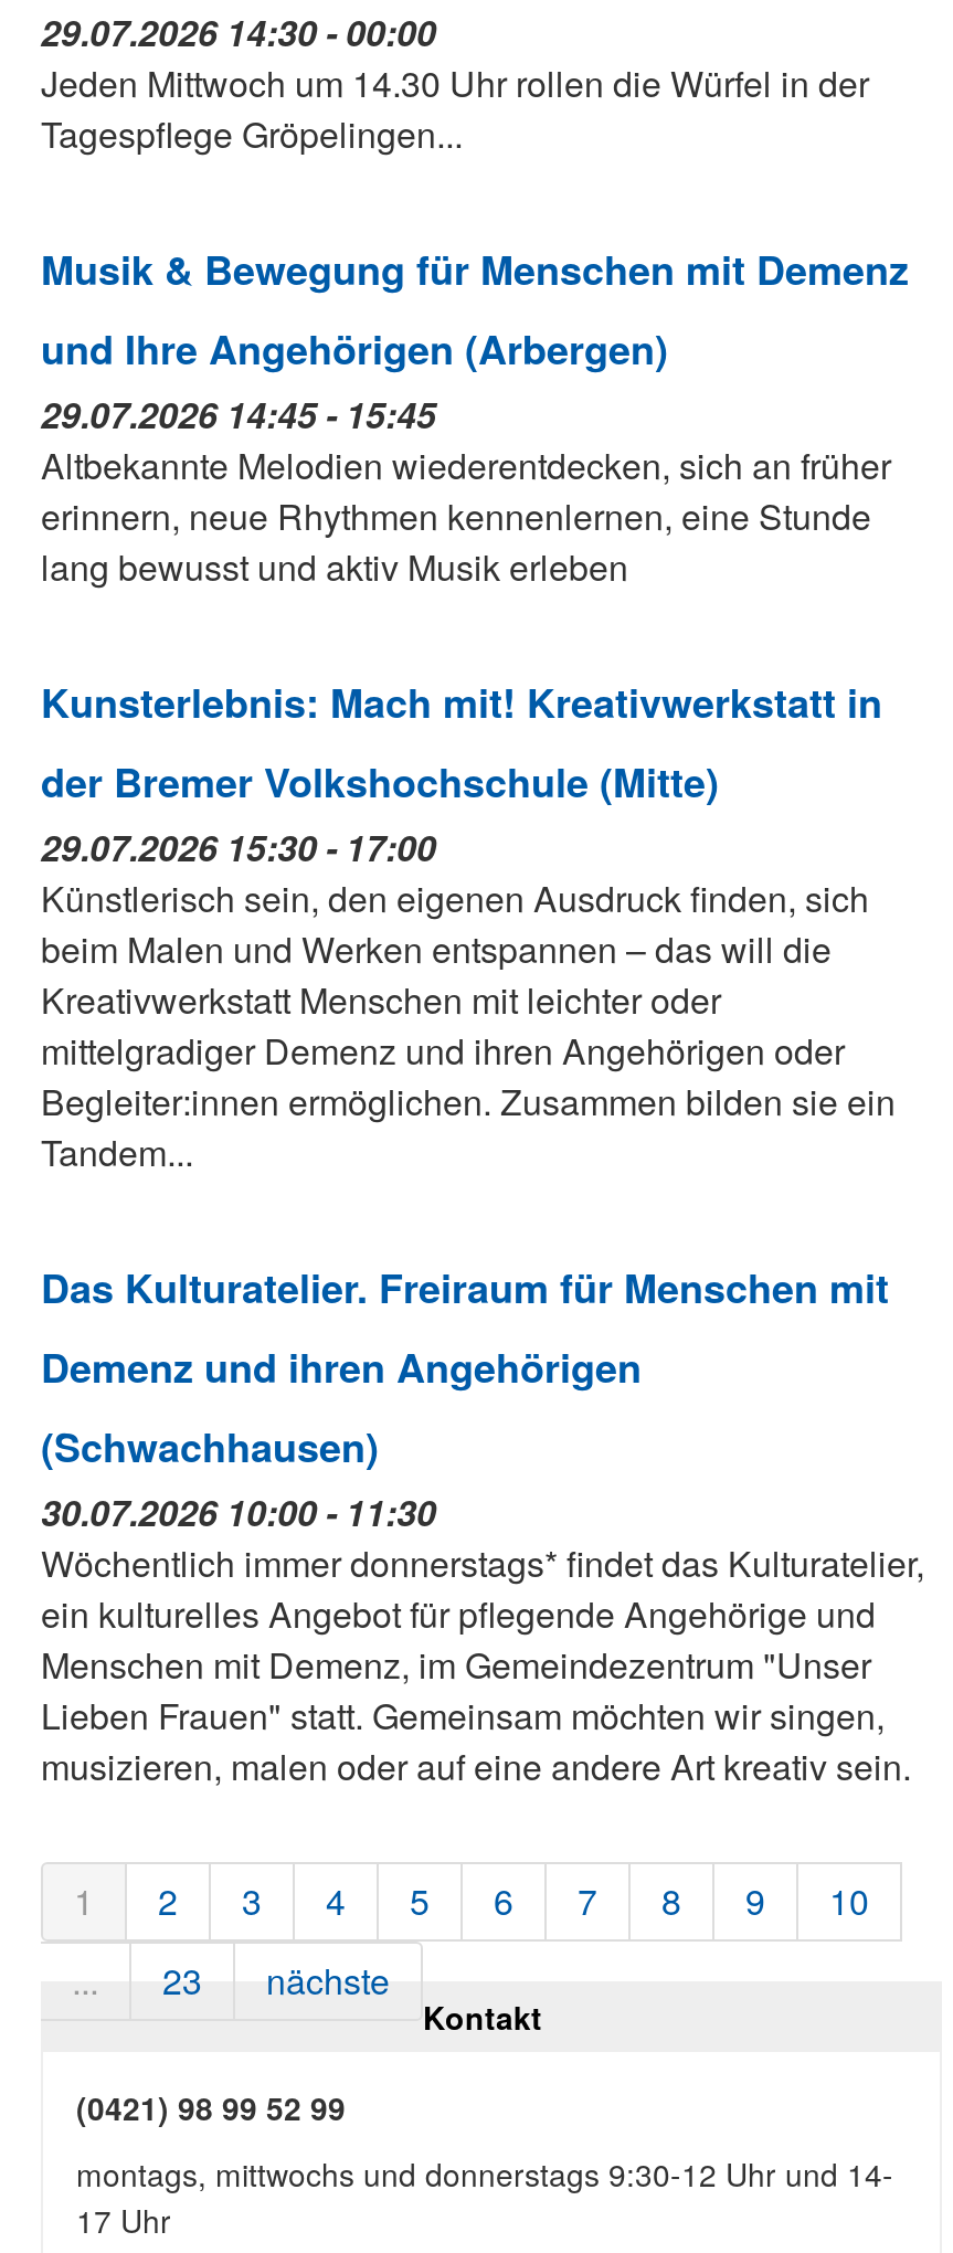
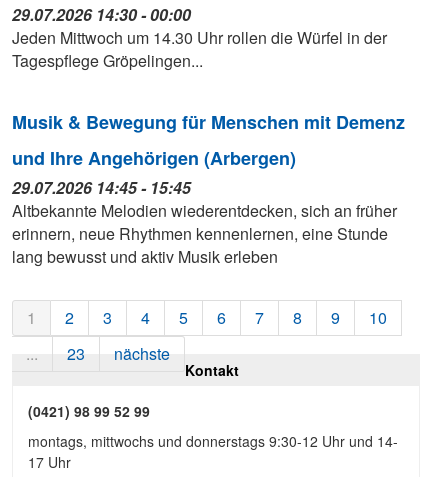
[41,674,924,1791] Kunsterlebnis: Mach mit! Kreativwerkstatt in | der Bremer Volkshochschule (Mitte) | 29.07.2026 15:30 - 17:00 | Künstlerisch sein, den eigenen Ausdruck finden, sich | beim Malen und Werken entspannen – das will die | Kreativwerkstatt Menschen mit leichter oder | mittelgradiger Demenz und ihren Angehörigen oder | Begleiter:innen ermöglichen. Zusammen bilden sie ein | Tandem... | Das Kulturatelier. Freiraum für Menschen mit | Demenz und ihren Angehörigen | (Schwachhausen) | 30.07.2026 10:00 - 11:30 | Wöchentlich immer donnerstags* findet das Kulturatelier, | ein kulturelles Angebot für pflegende Angehörige und | Menschen mit Demenz, im Gemeindezentrum "Unser | Lieben Frauen" statt. Gemeinsam möchten wir singen, | musizieren, malen oder auf eine andere Art kreativ sein. -> none

